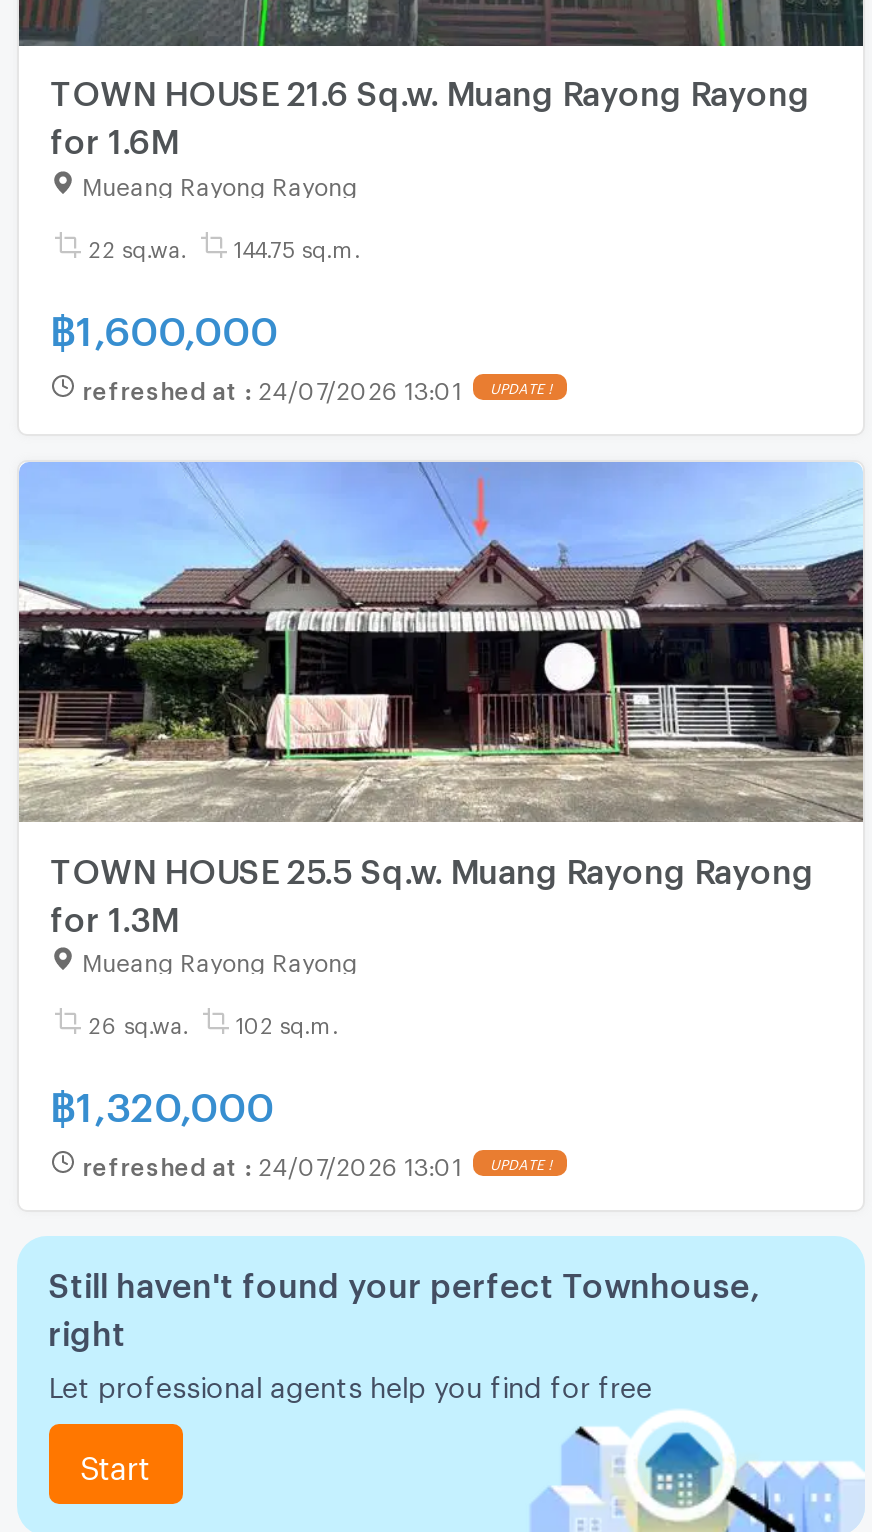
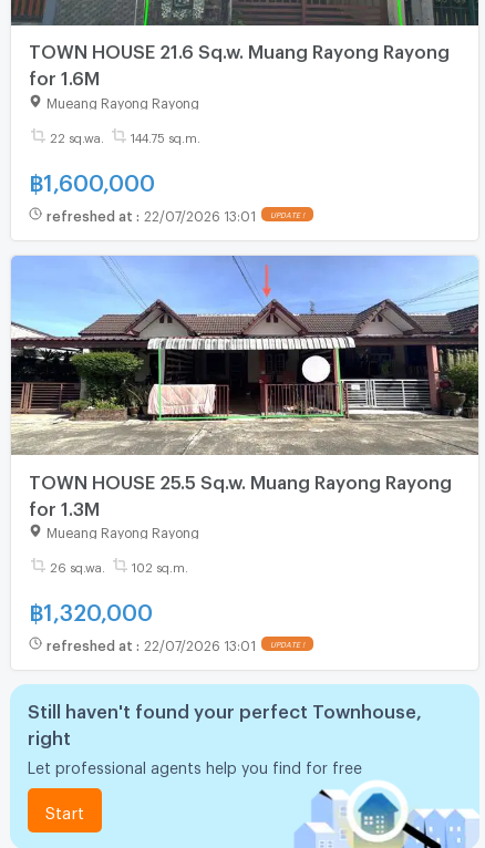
[82,377,462,397] refreshed at: 24/07/2026 13:01 -> [46,208,255,220] refreshed at: 22/07/2026 13:01
[82,1153,462,1173] refreshed at: 24/07/2026 13:01 -> [46,638,255,649] refreshed at: 22/07/2026 13:01

